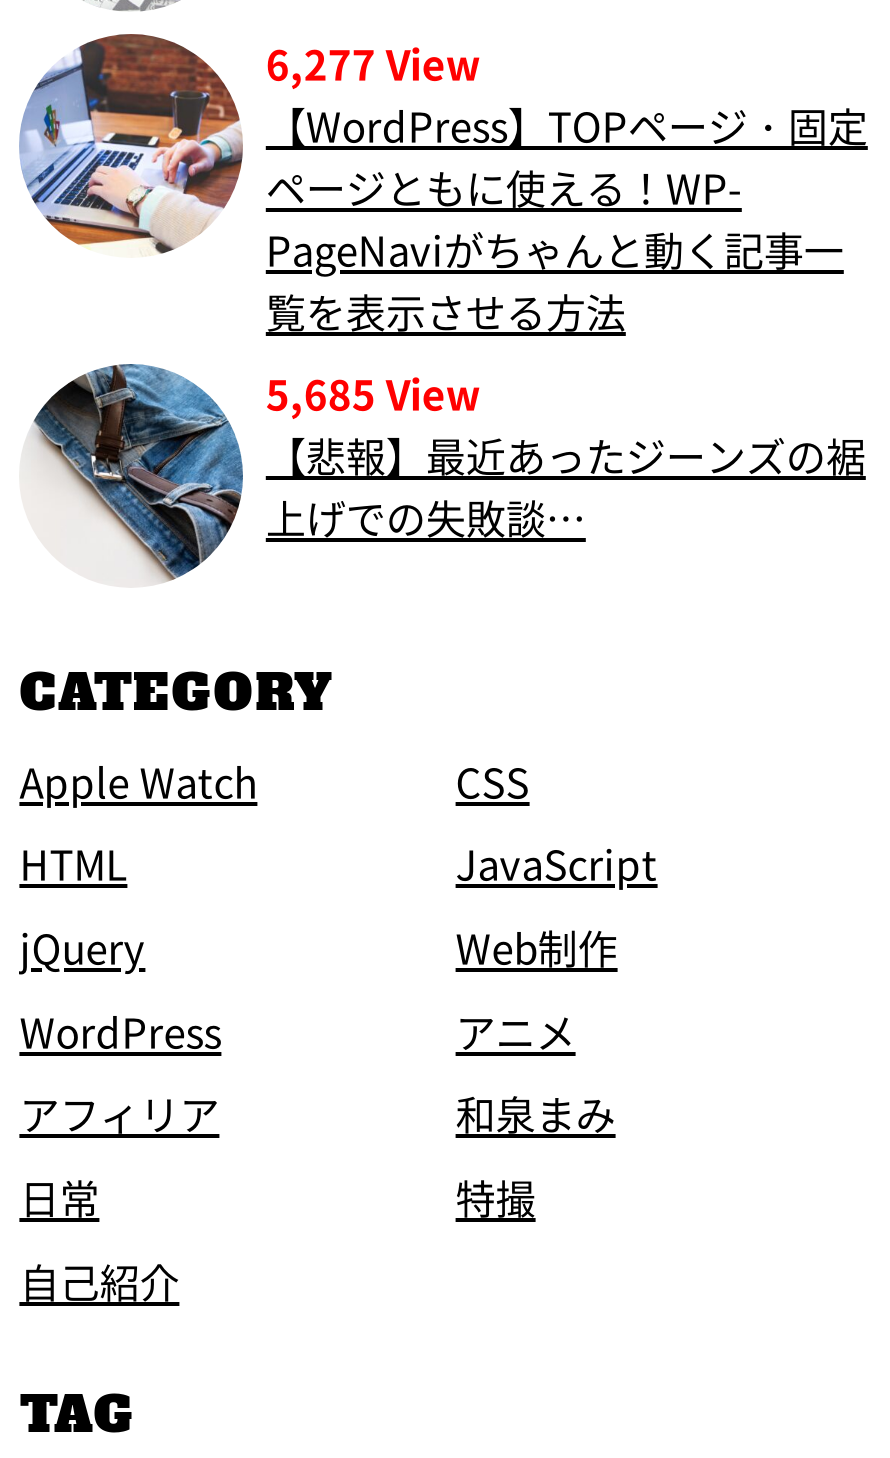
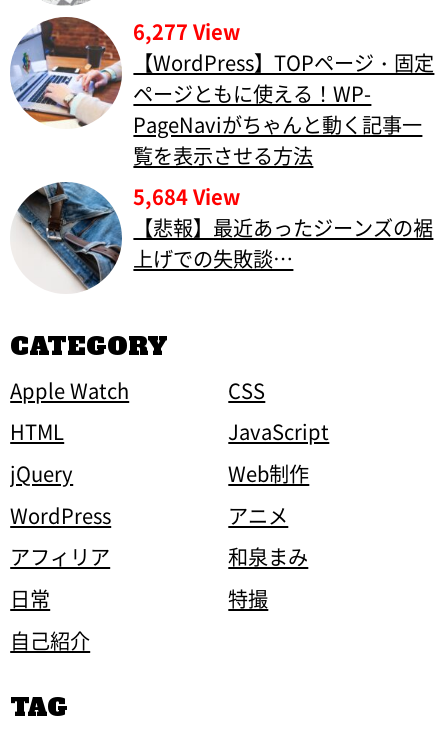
[266,364,480,422] 5,685 View -> [133,182,240,211] 5,684 View

